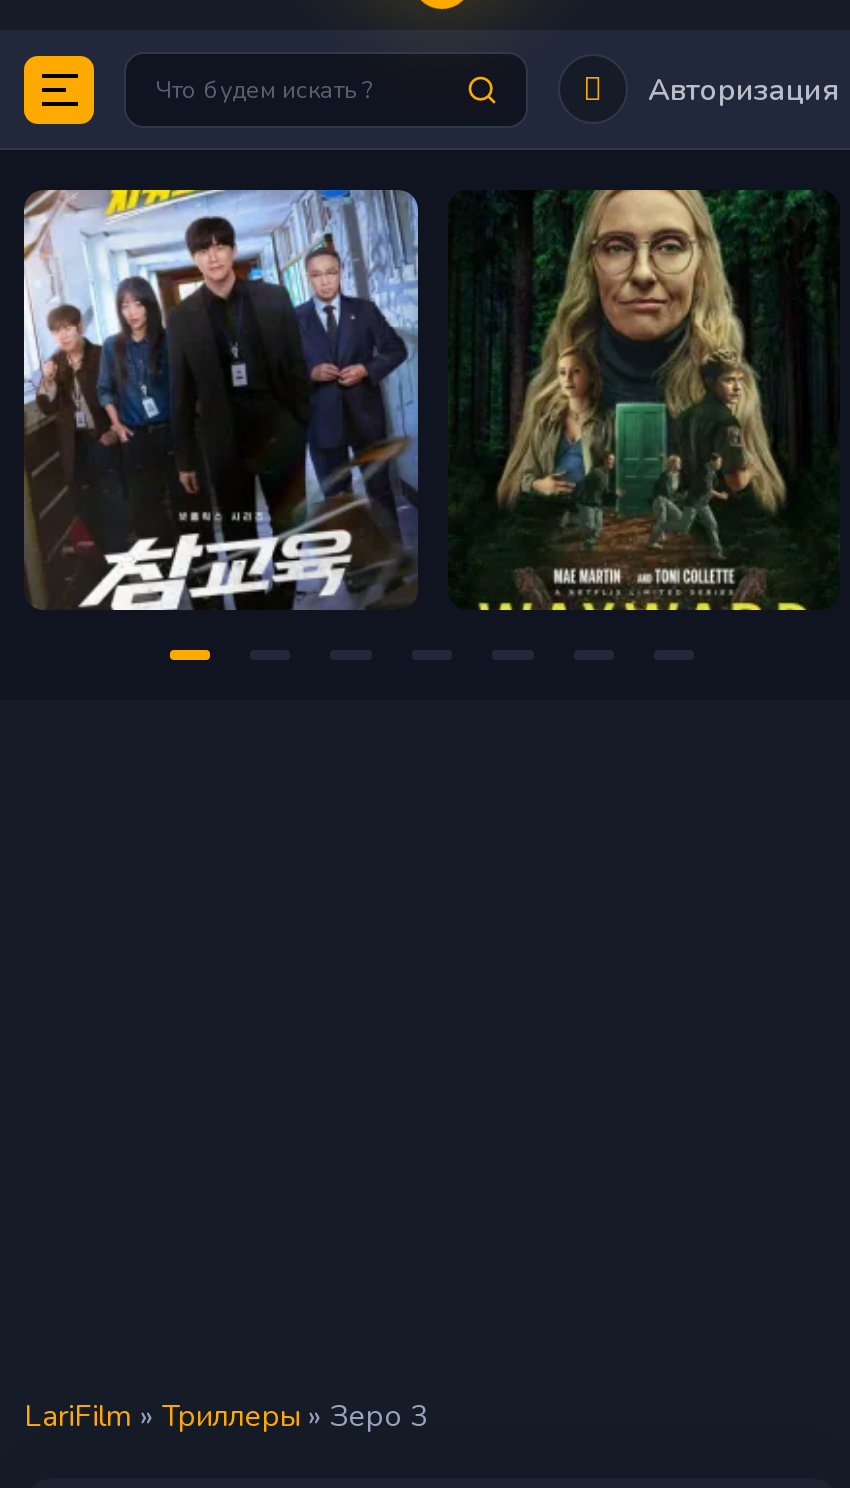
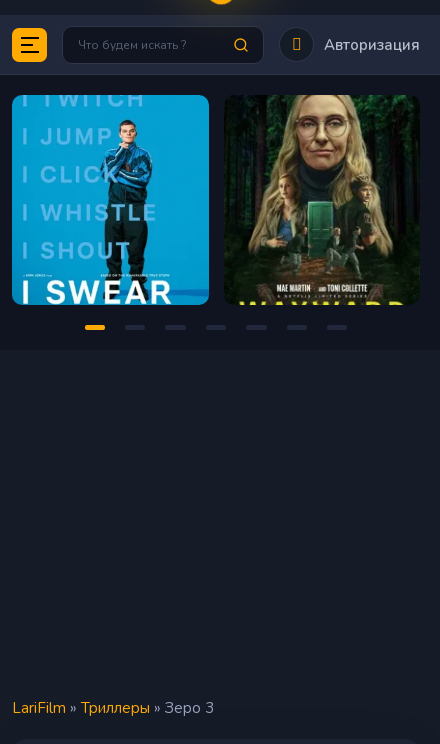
[22,188,420,612] [image] -> [11,94,210,306] [image]

